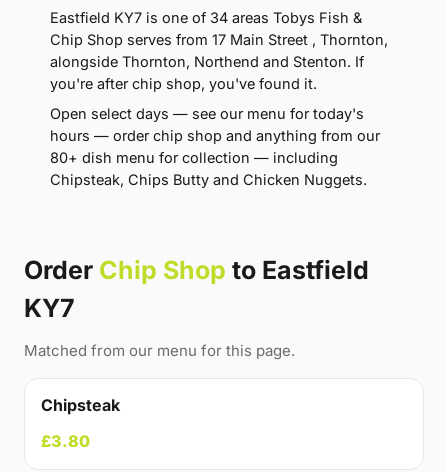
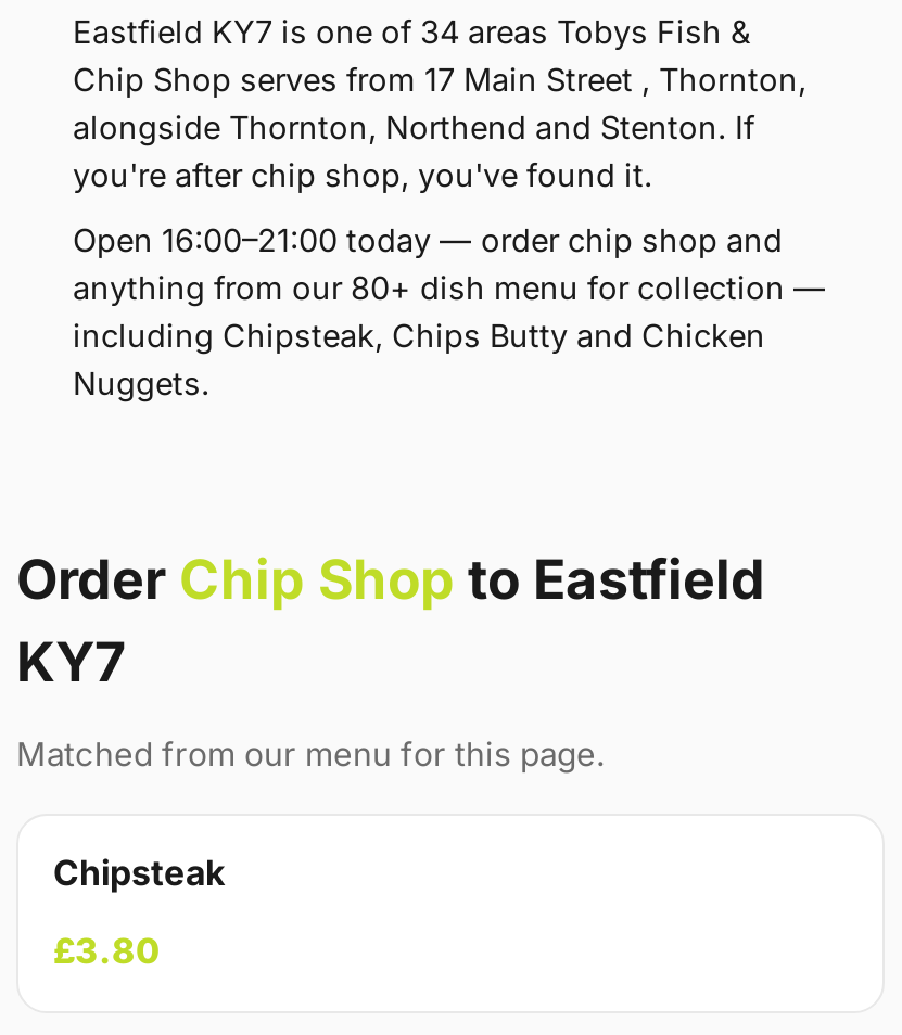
[50,105,380,188] Open select days — see our menu for today's | hours — order chip shop and anything from our | 80+ dish menu for collection — including | Chipsteak, Chips Butty and Chicken Nuggets. -> [73,221,826,401] Open 16:00–21:00 today — order chip shop and | anything from our 80+ dish menu for collection — | including Chipsteak, Chips Butty and Chicken | Nuggets.

